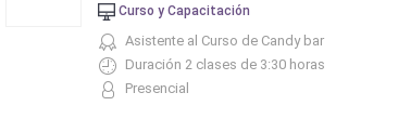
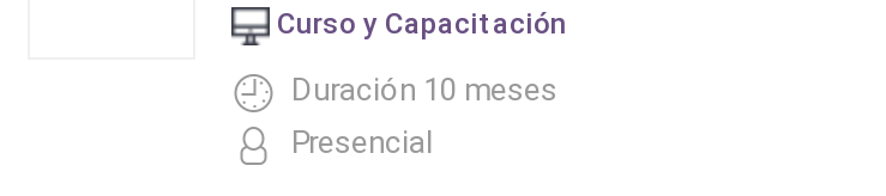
[125,32,325,72] Asistente al Curso de Candy bar | Duración 2 clases de 3:30 horas -> [291,72,557,108] Duración 10 meses

